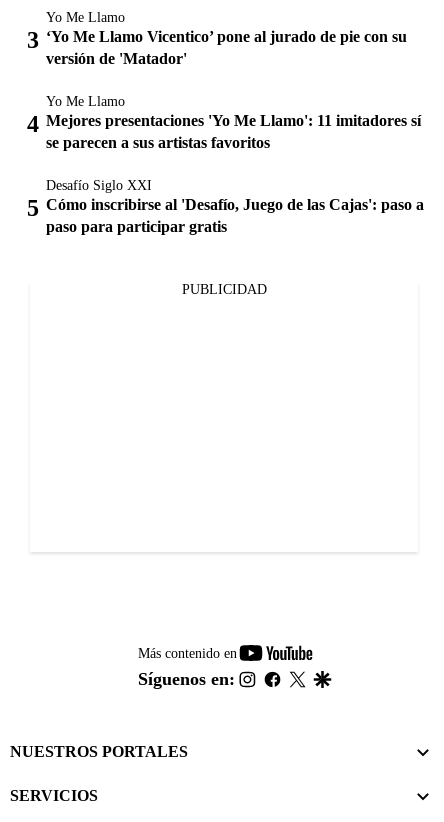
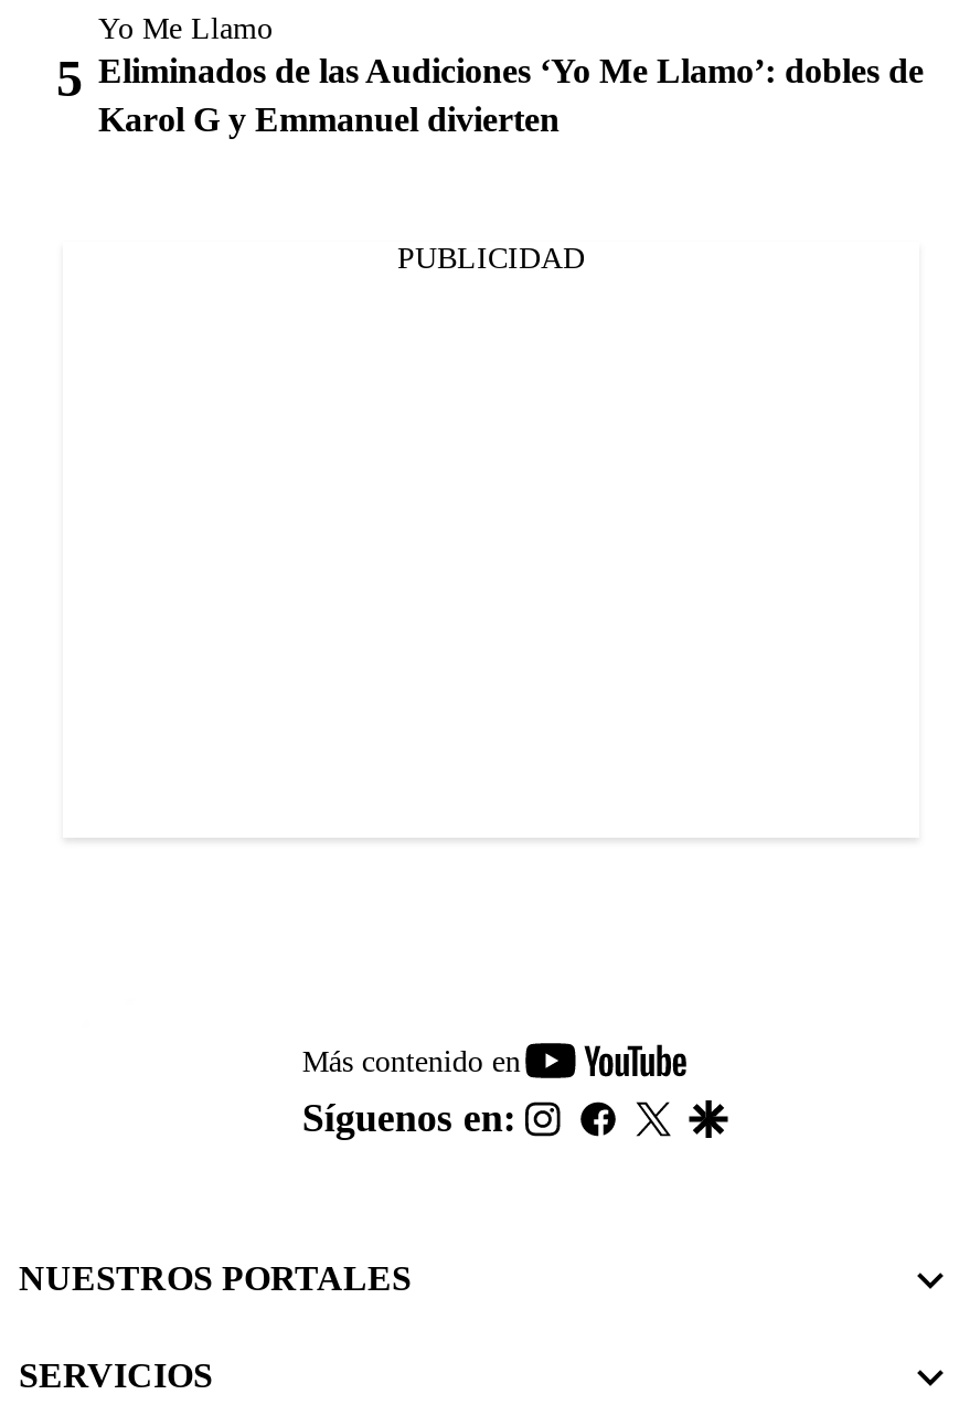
[46,28,424,235] ‘Yo Me Llamo Vicentico’ pone al jurado de pie con su | versión de 'Matador' | Yo Me Llamo | Mejores presentaciones 'Yo Me Llamo': 11 imitadores sí | se parecen a sus artistas favoritos | Desafío Siglo XXI | Cómo inscribirse al 'Desafío, Juego de las Cajas': paso a | paso para participar gratis -> [98,53,924,139] Eliminados de las Audiciones ‘Yo Me Llamo’: dobles de | Karol G y Emmanuel divierten

